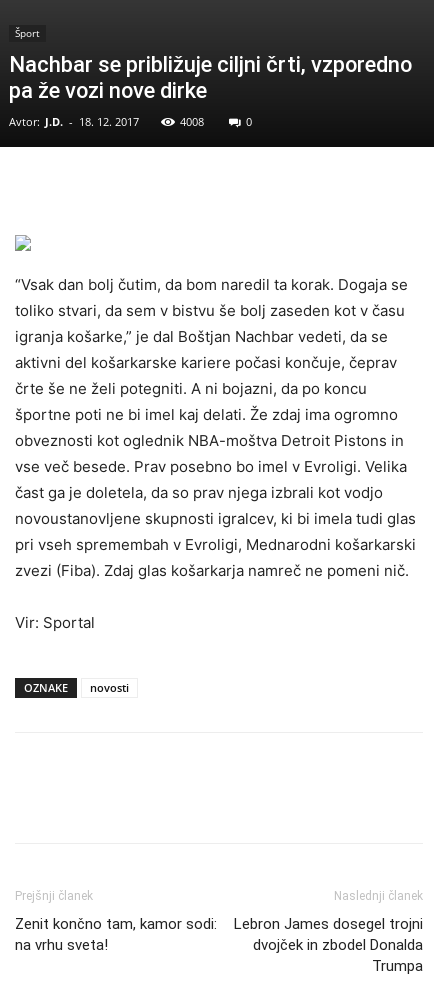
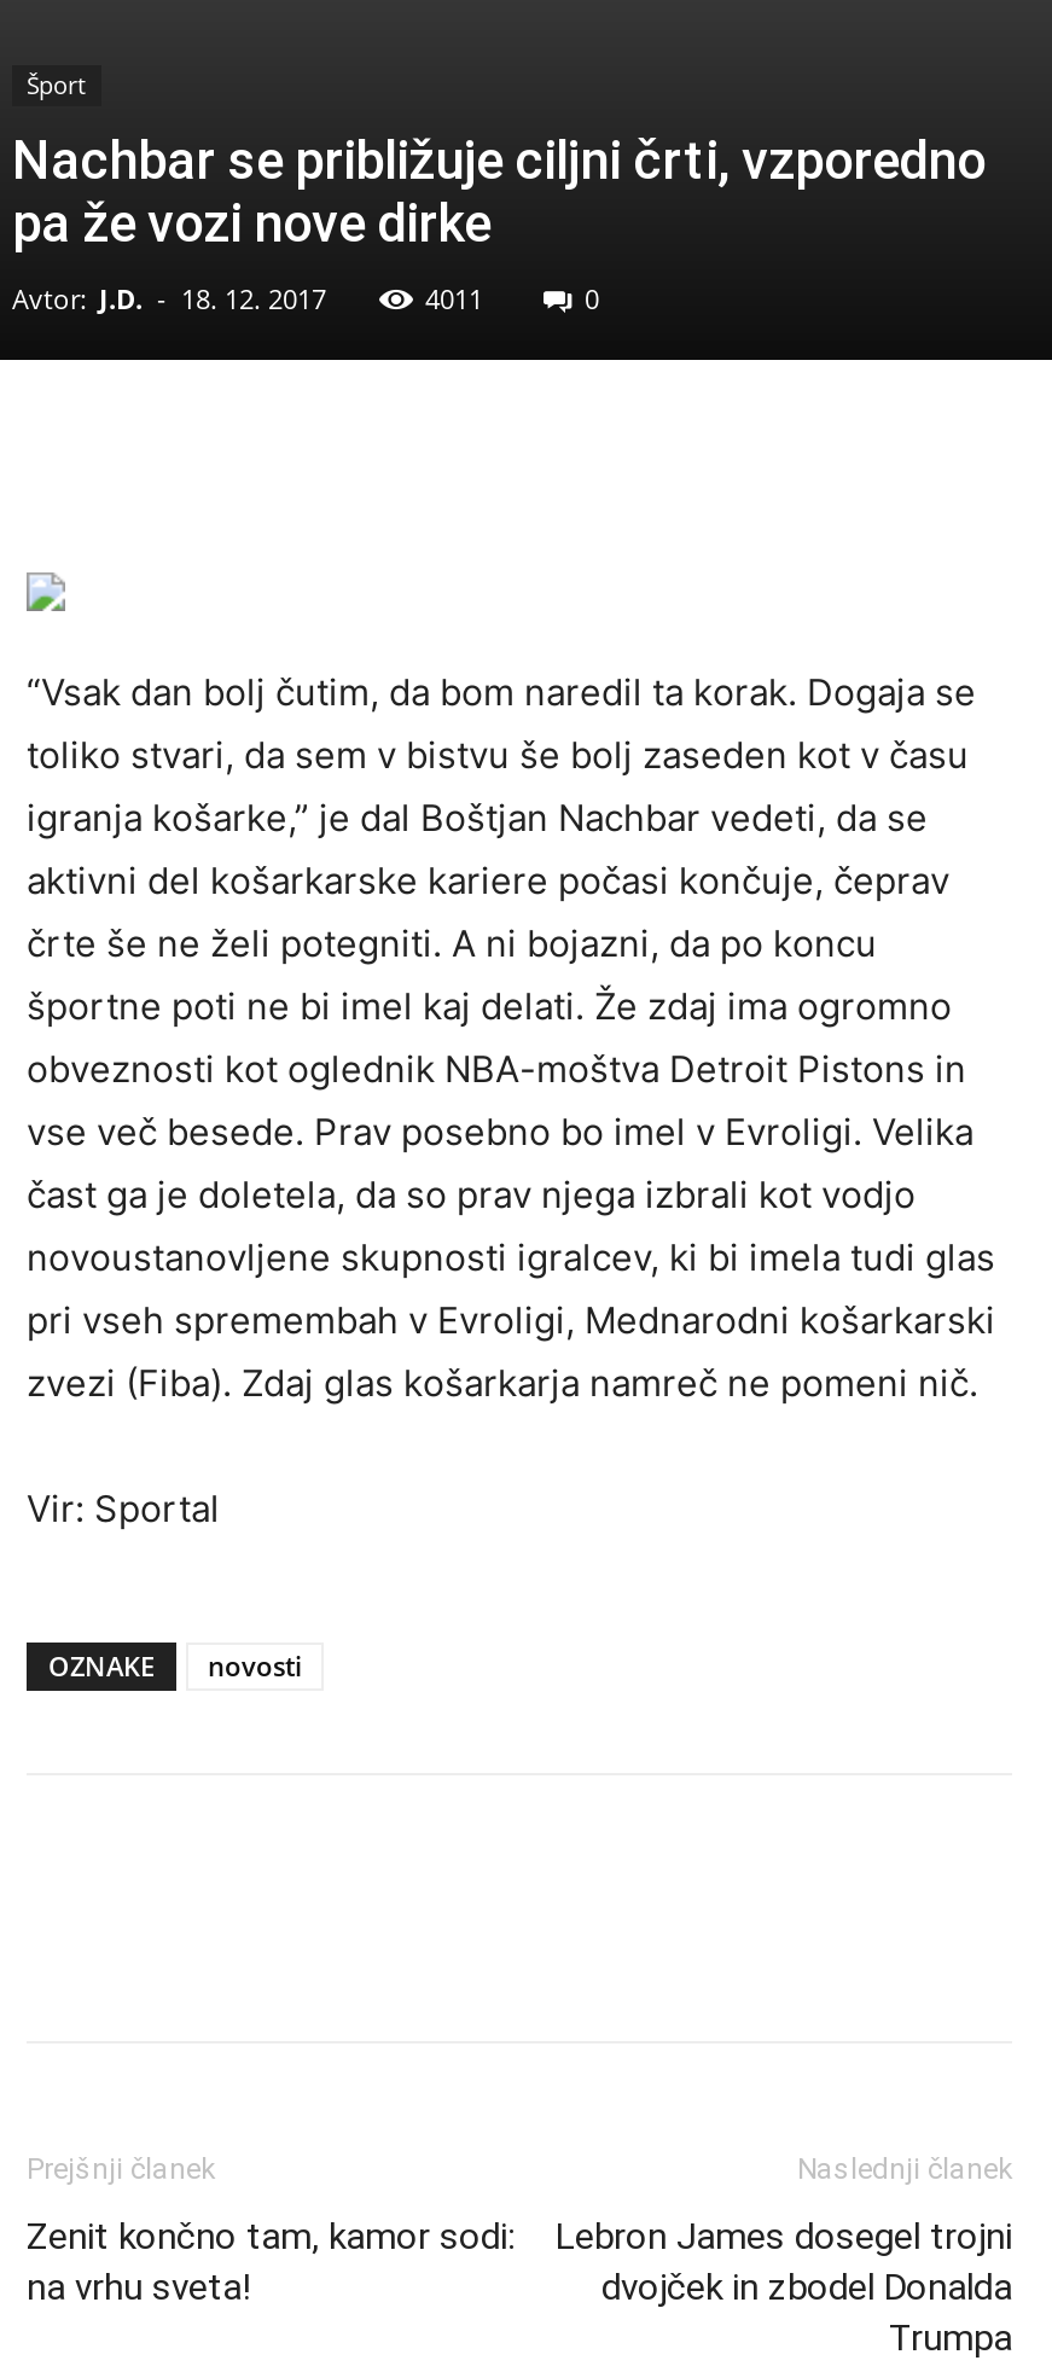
[180,114,204,129] 4008 -> [425,280,483,316] 4011

